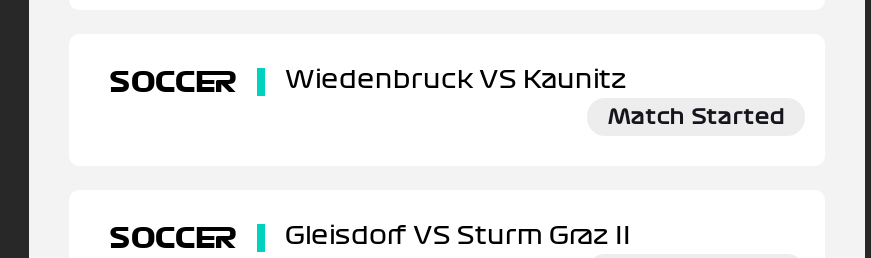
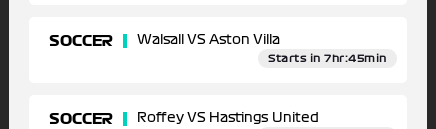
[285,68,627,92] Wiedenbruck VS Kaunitz -> [137,34,280,46] Walsall VS Aston Villa
[607,106,785,128] Match Started -> [268,53,387,64] Starts in 7hr:45min
[285,224,631,248] Gleisdorf VS Sturm Graz II -> [137,112,319,124] Roffey VS Hastings United

